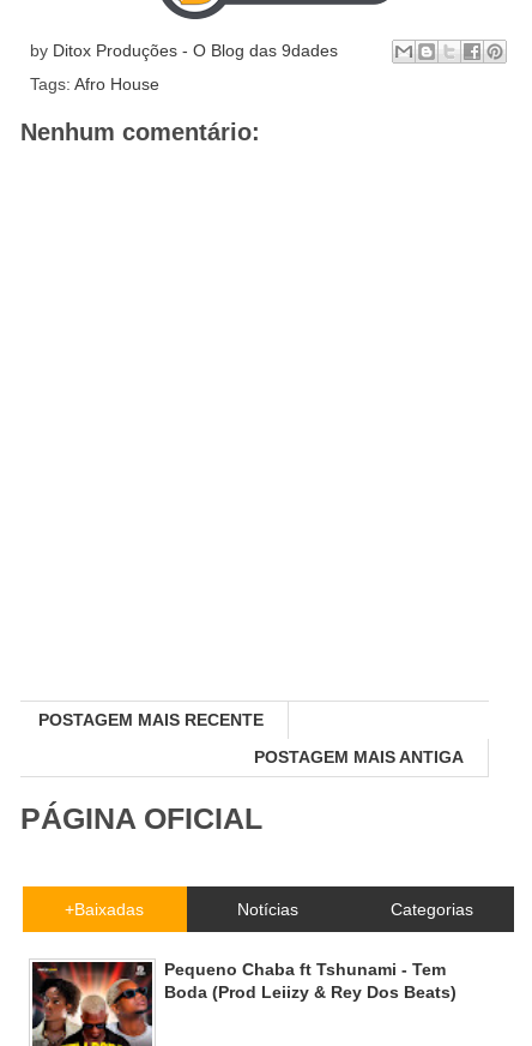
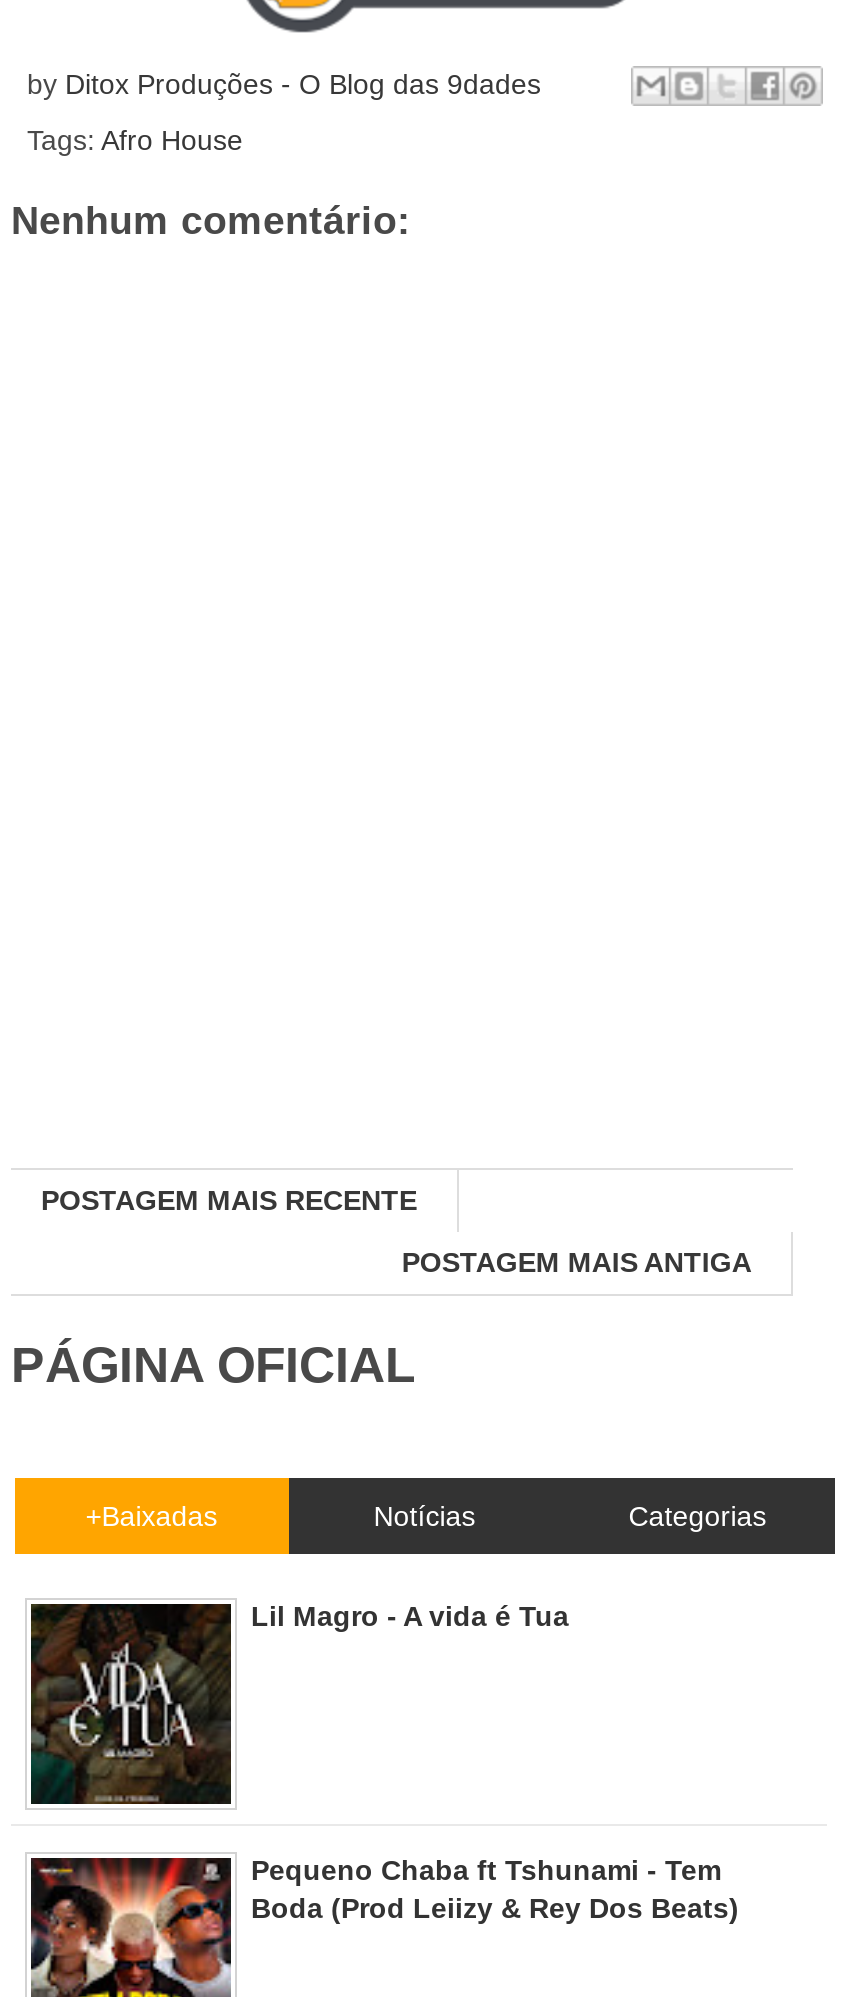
none -> [31,1601,569,1806] [image] | Lil Magro - A vida é Tua

